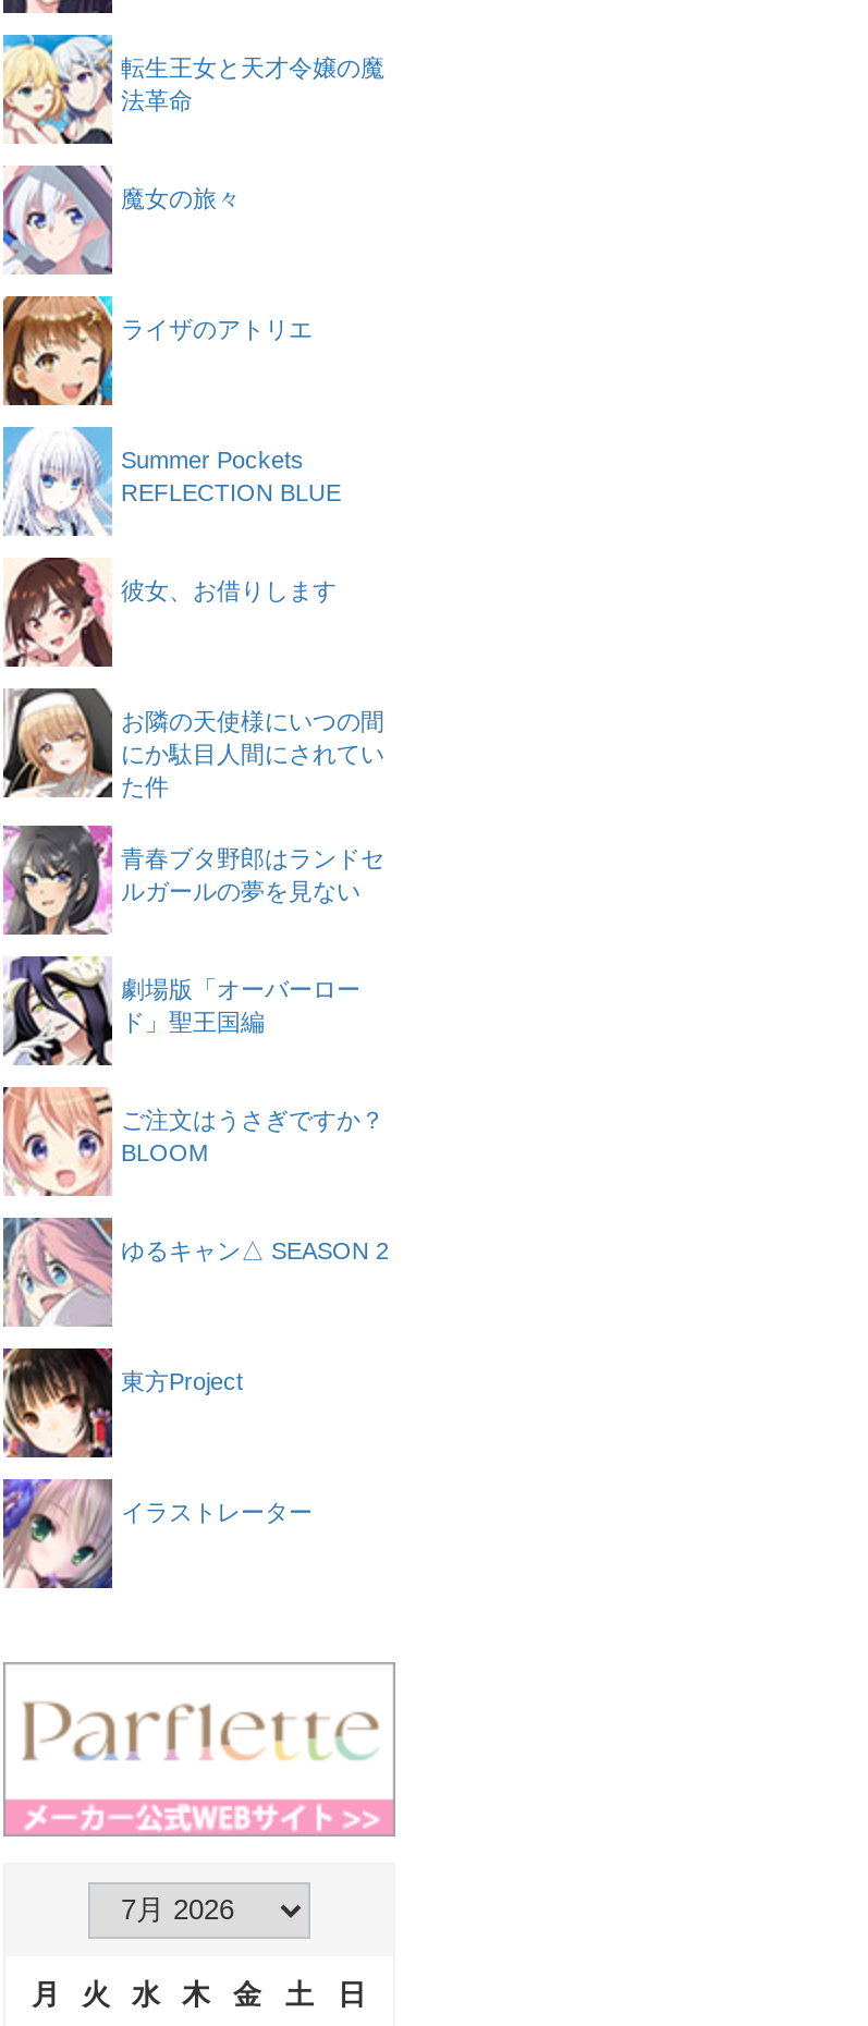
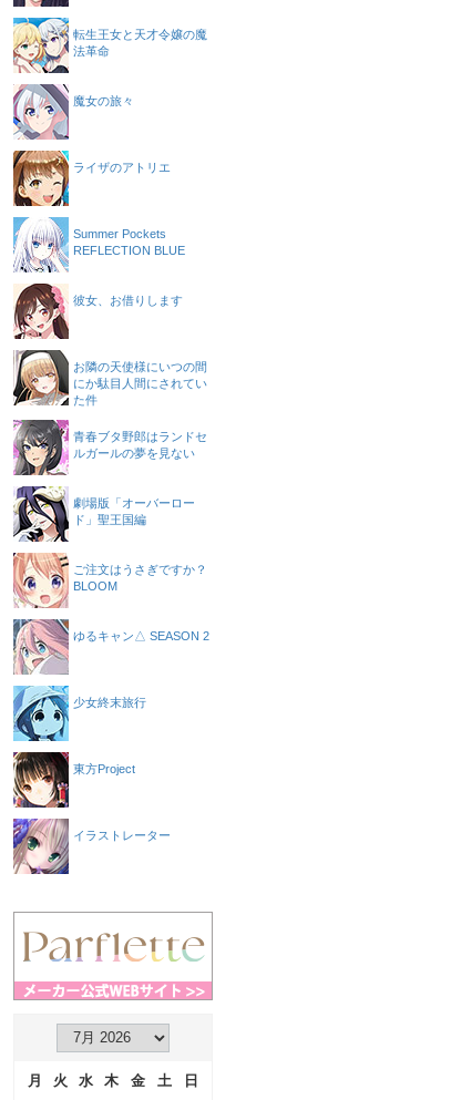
none -> [13,685,146,742] [image] | 少女終末旅行

